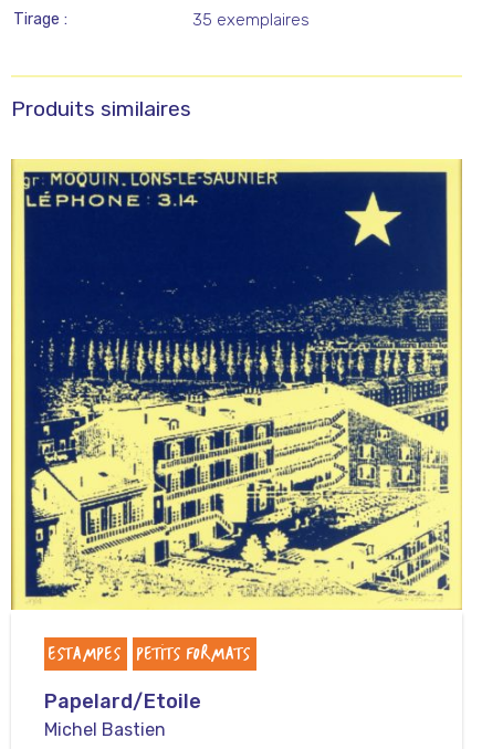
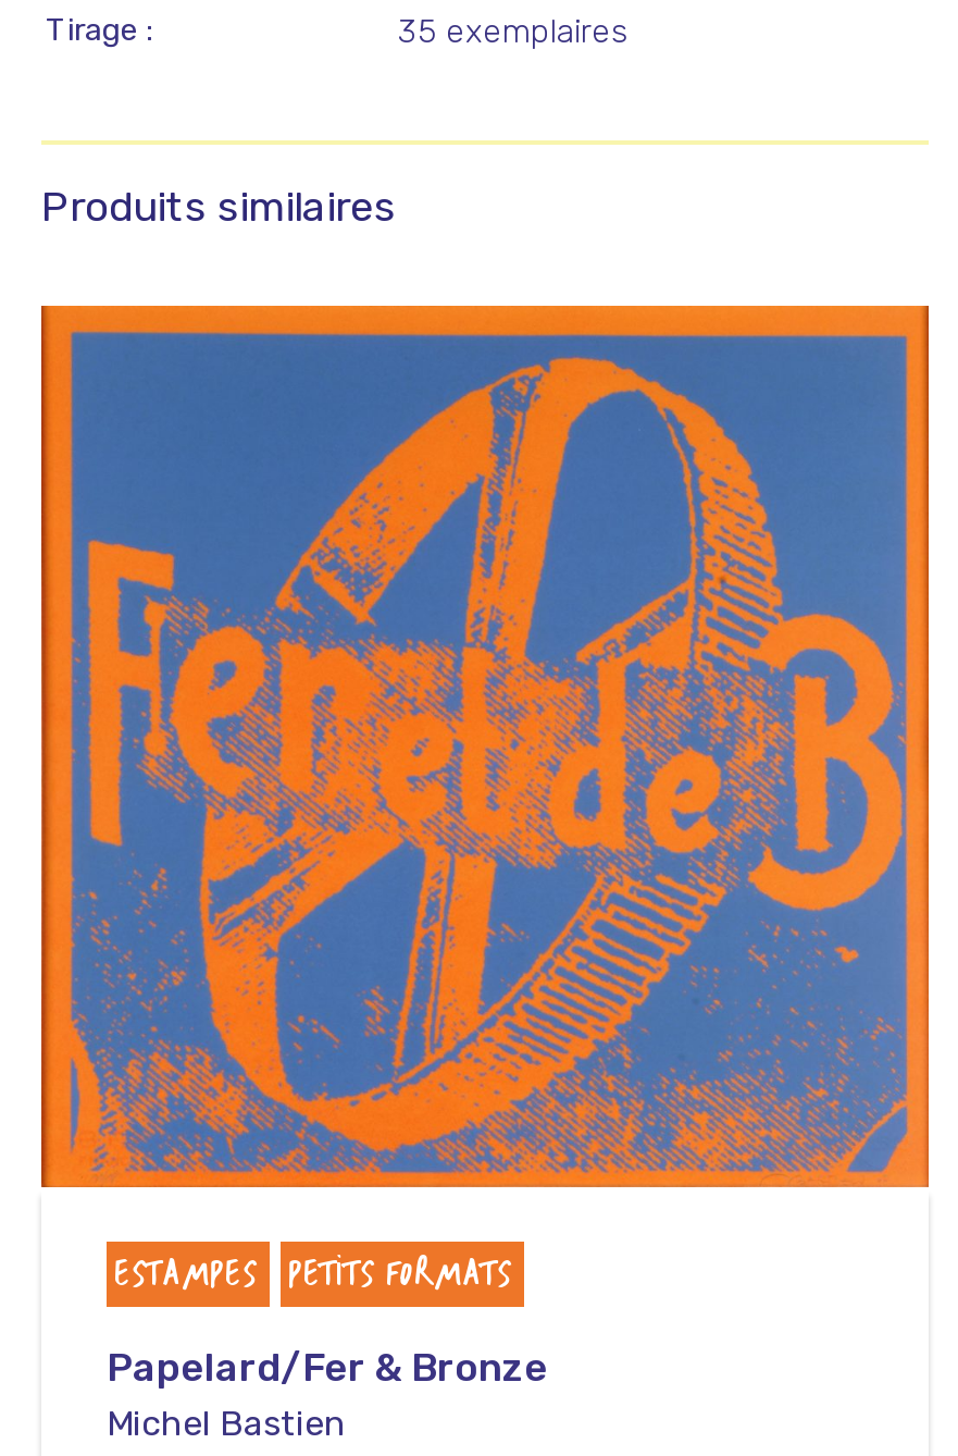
[10,160,463,610] [image] -> [39,304,931,1189] [image]
[44,689,201,713] Papelard/Etoile -> [107,1344,548,1392] Papelard/Fer & Bronze

